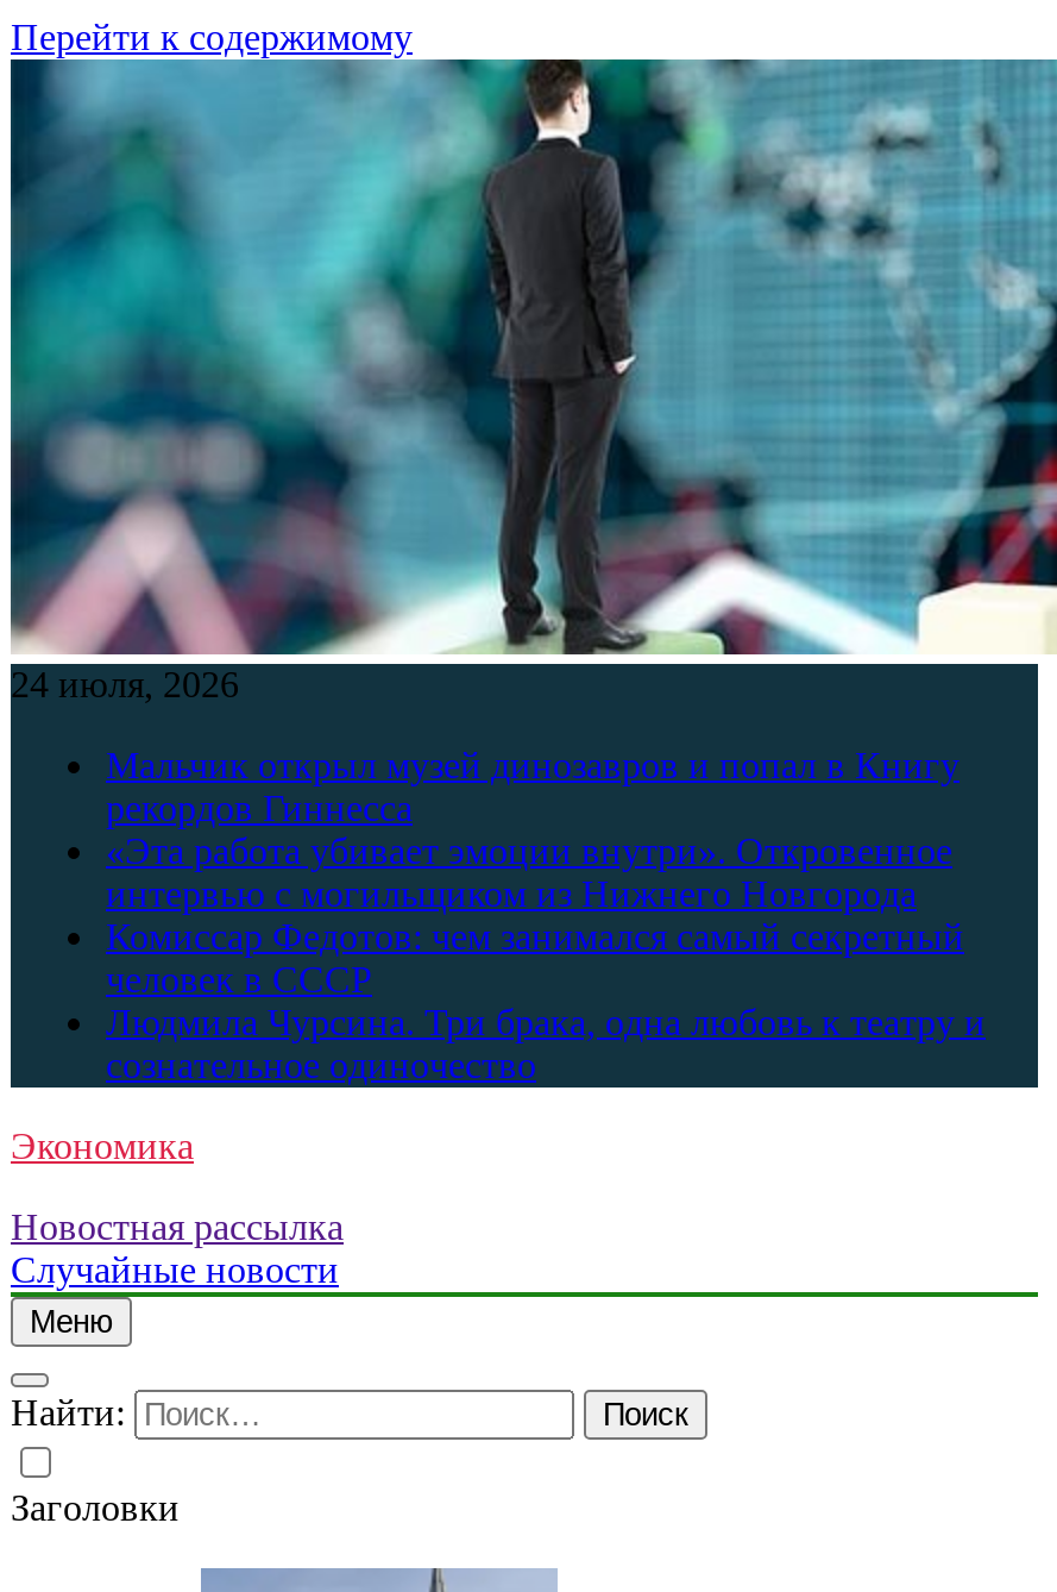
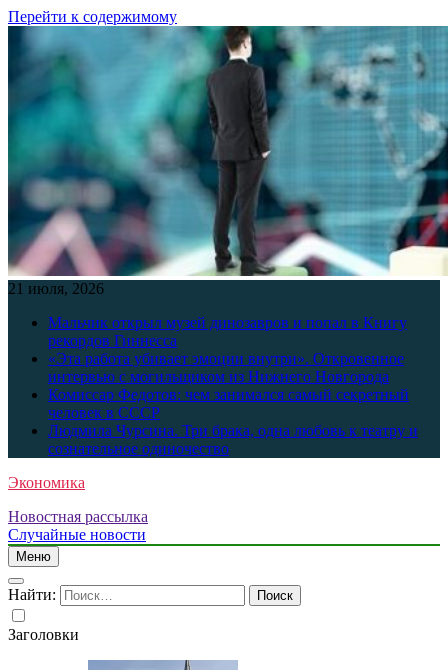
[11,664,239,704] 24 июля, 2026 -> [8,280,104,297] 21 июля, 2026

